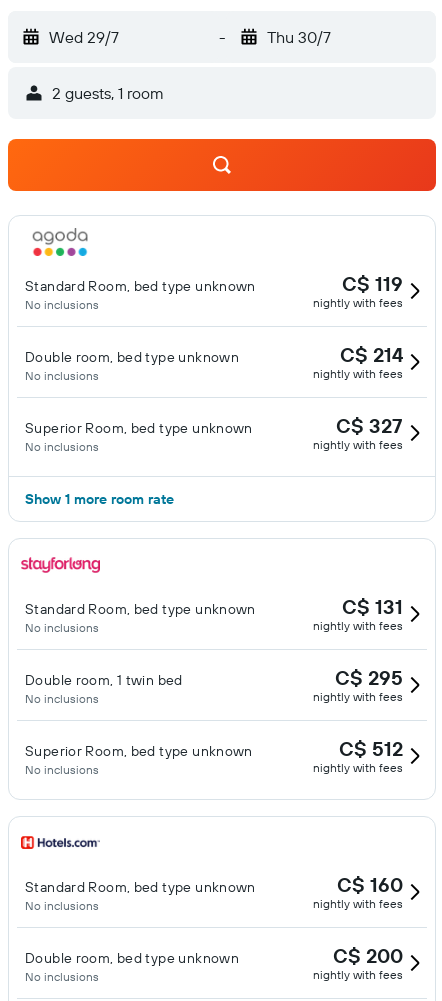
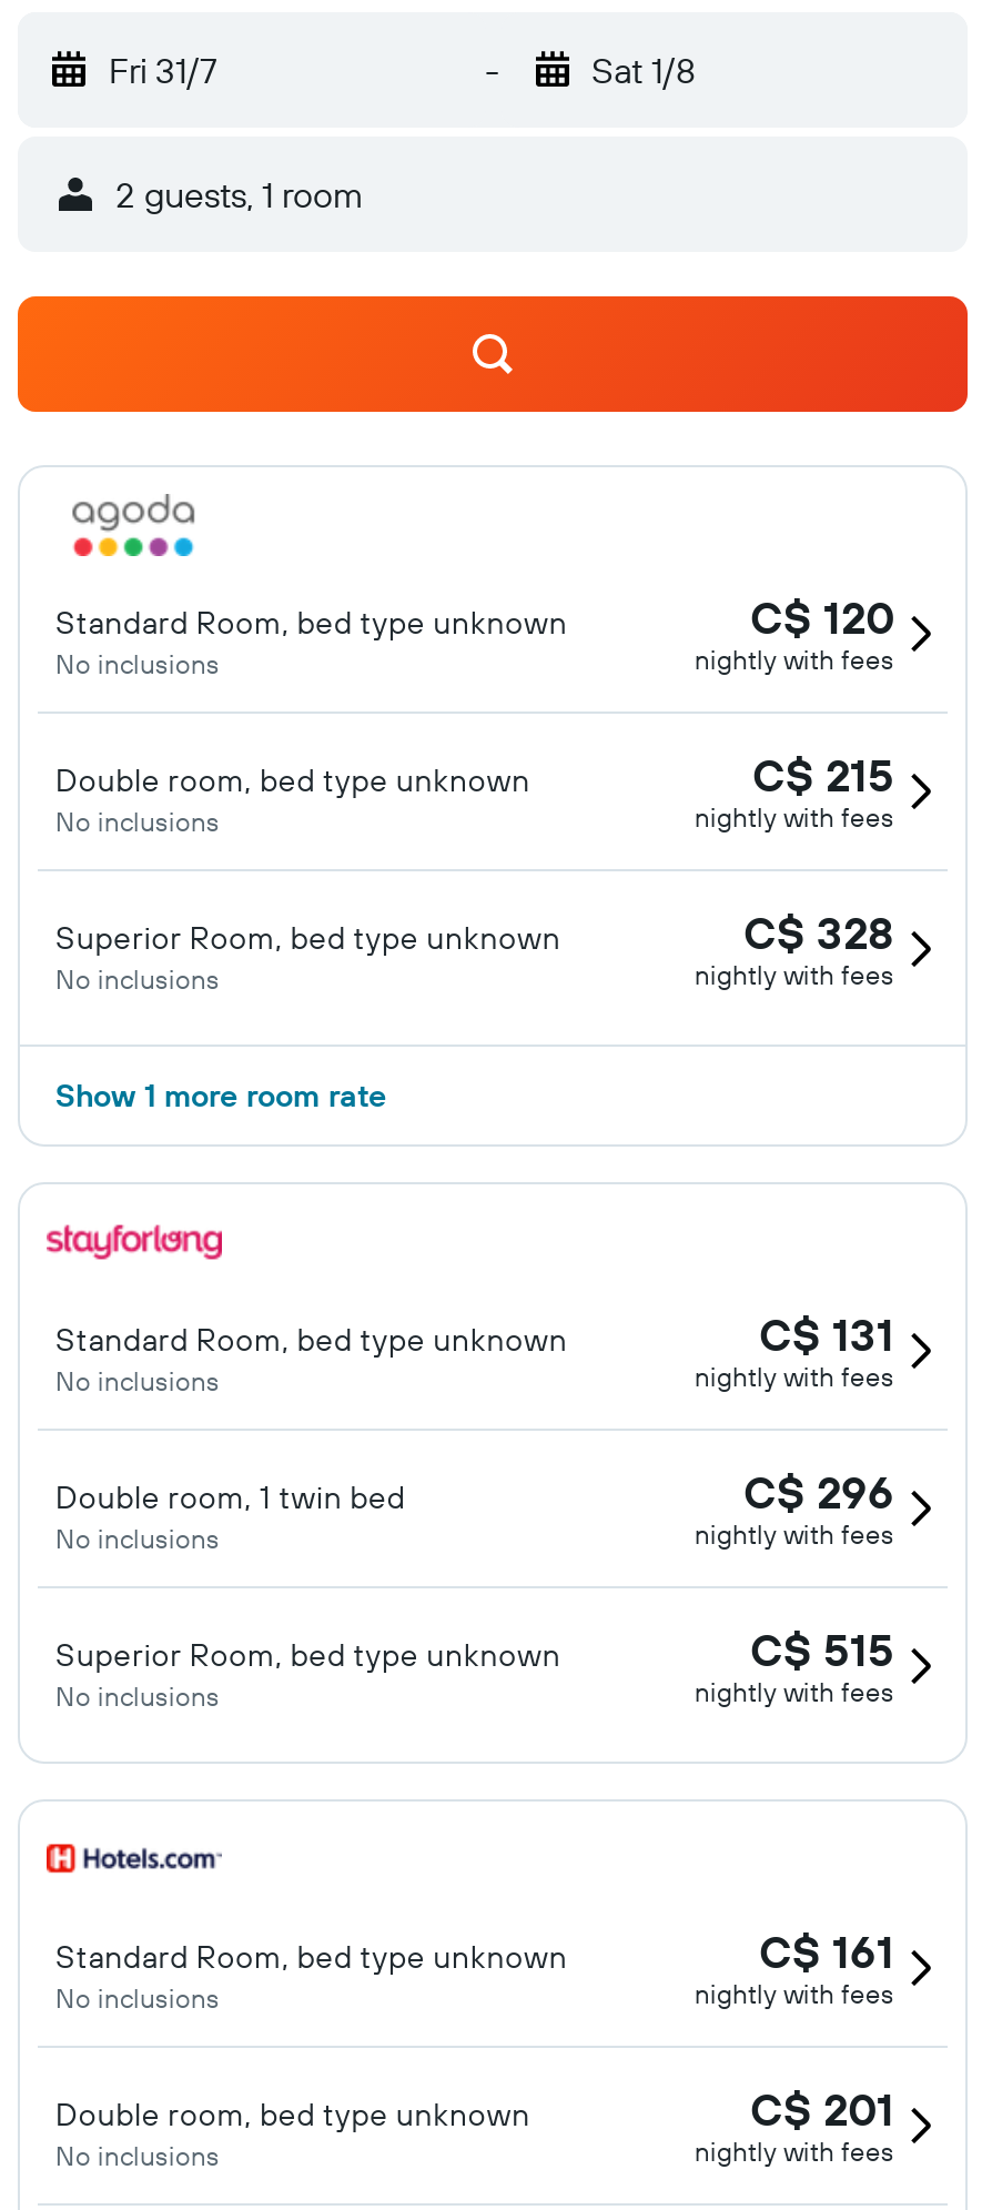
[49,27,119,47] Wed 29/7 -> [109,48,217,92] Fri 31/7
[266,27,330,47] Thu 30/7 -> [591,48,696,92] Sat 1/8
[342,271,403,296] C$ 119 -> [750,589,894,645] C$ 120
[340,342,403,367] C$ 214 -> [752,747,894,803] C$ 215
[336,413,403,438] C$ 327 -> [743,905,894,960] C$ 328
[335,665,403,690] C$ 295 -> [743,1464,894,1520] C$ 296
[339,736,403,761] C$ 512 -> [750,1622,894,1677] C$ 515
[337,872,403,897] C$ 160 -> [759,1924,894,1979] C$ 161
[333,943,403,968] C$ 200 -> [750,2081,894,2137] C$ 201

